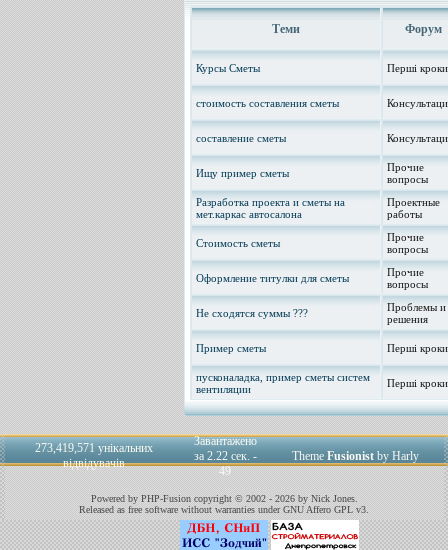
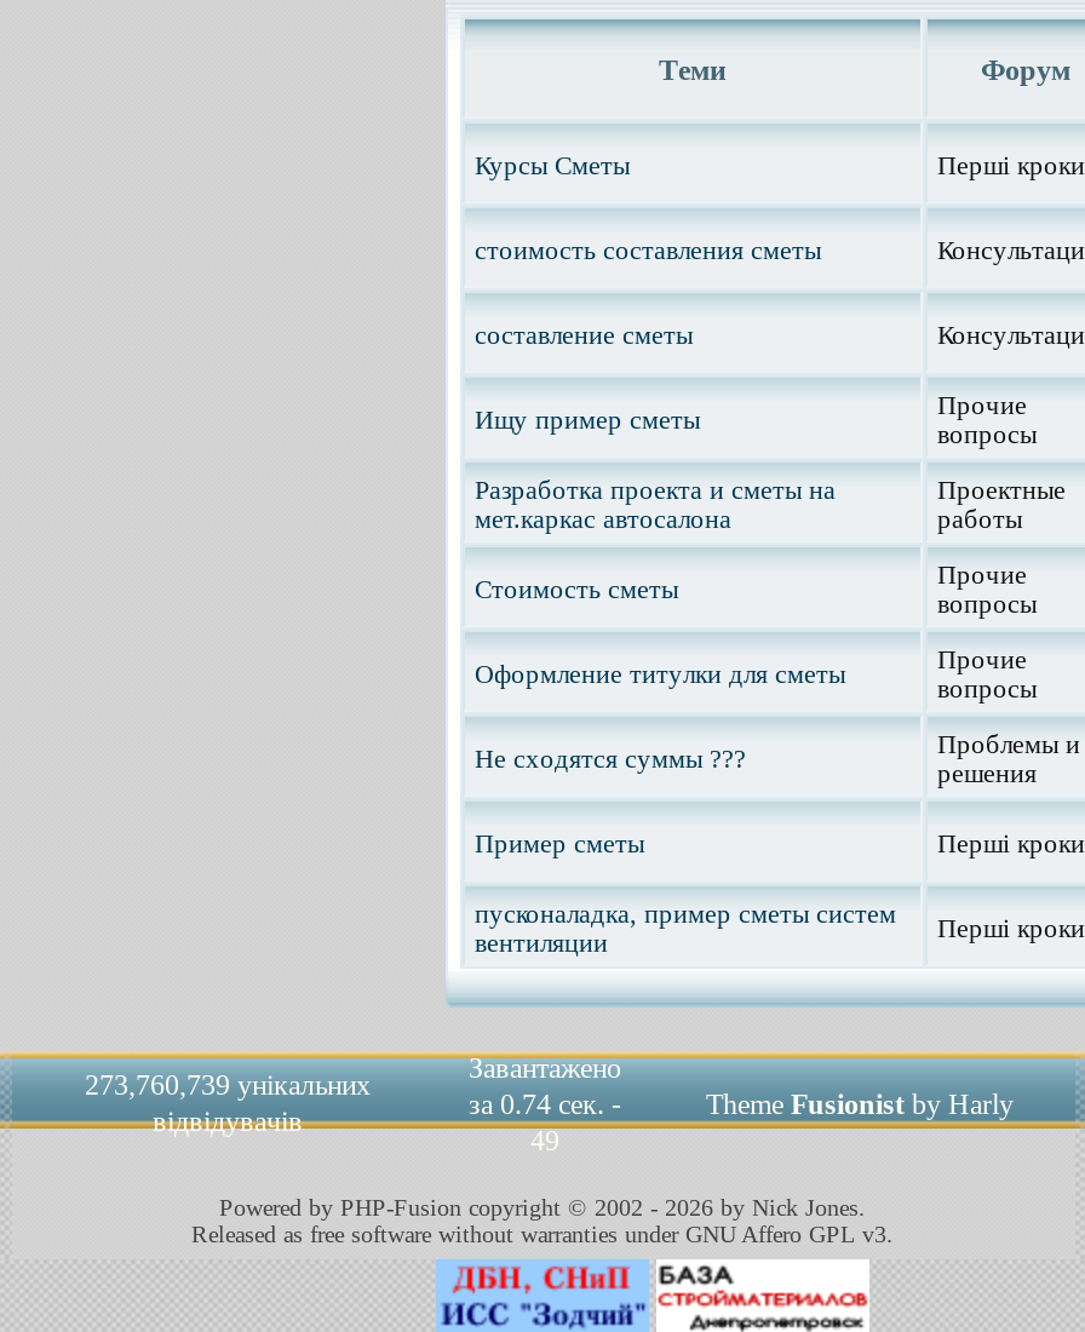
[35,441,153,455] 273,419,571 унікальних -> [85,1068,371,1102] 273,760,739 унікальних
[193,449,256,463] за 2.22 сек. - -> [469,1087,621,1121] за 0.74 сек. -

